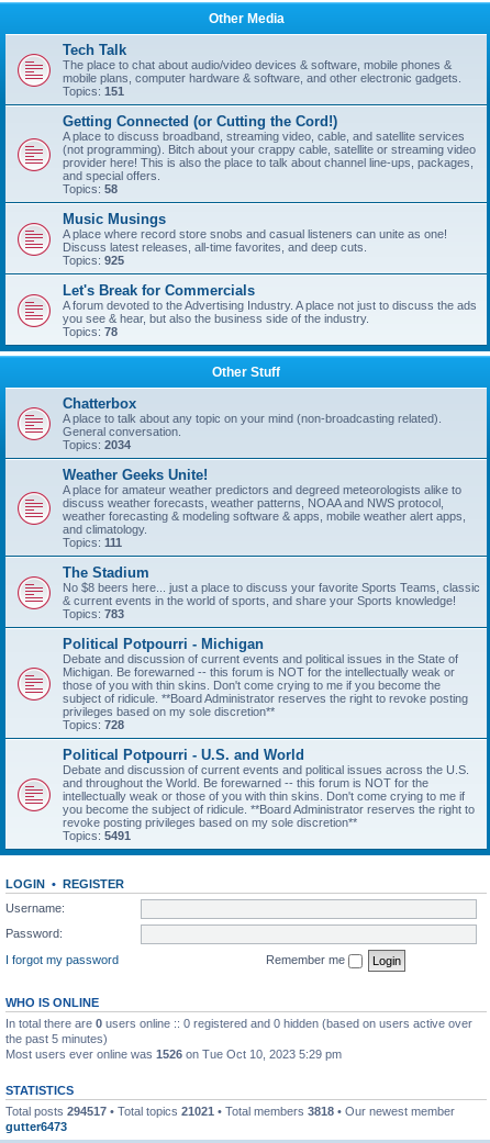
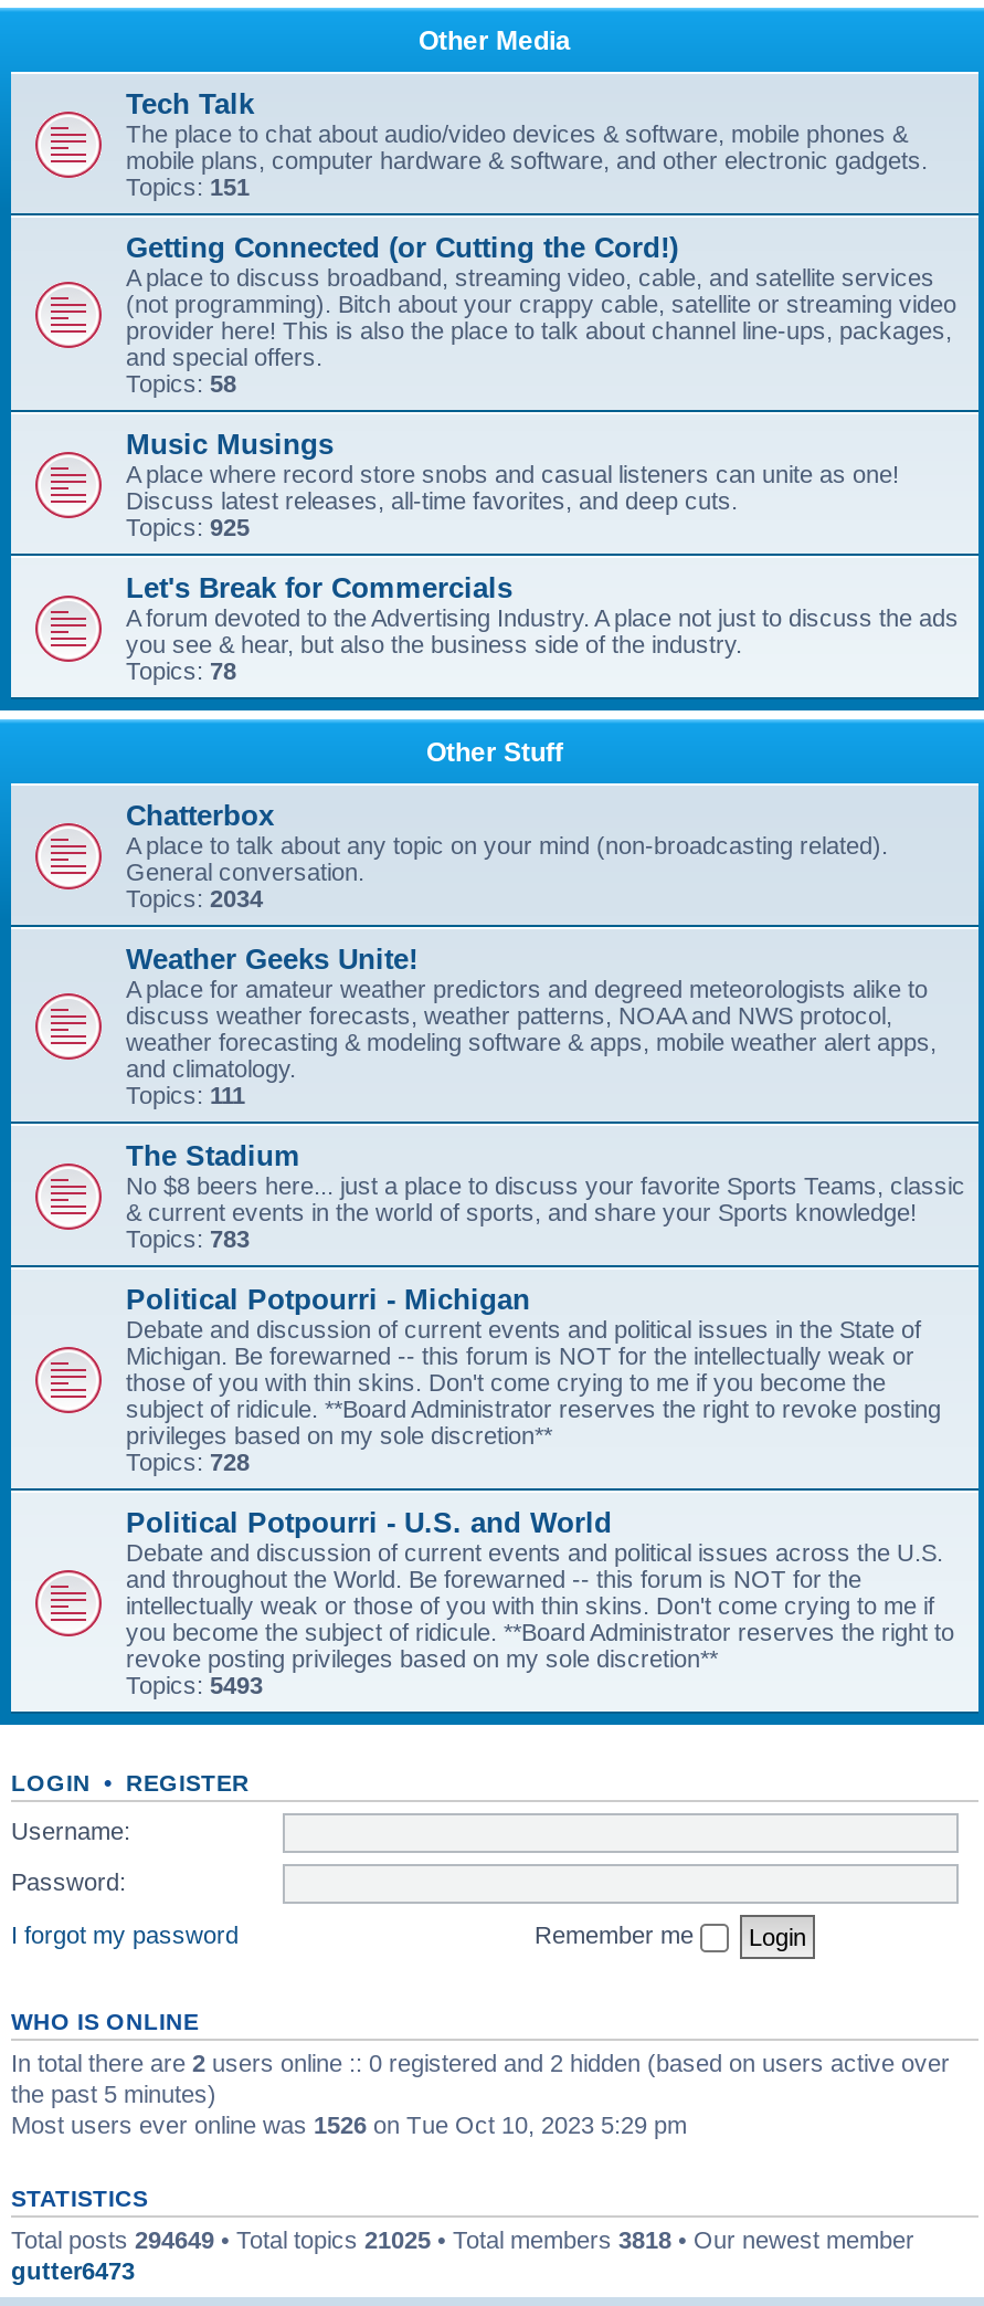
[63,829,131,842] Topics: 5491 -> [126,1672,263,1698] Topics: 5493
[5,1016,472,1029] In total there are 0 users online :: 0 registered and 0 hidden (based on users active over -> [11,2049,950,2075] In total there are 2 users online :: 0 registered and 2 hidden (based on users active over
[5,1104,455,1117] Total posts 294517 • Total topics 21021 • Total members 3818 • Our newest member -> [11,2225,914,2252] Total posts 294649 • Total topics 21025 • Total members 3818 • Our newest member

